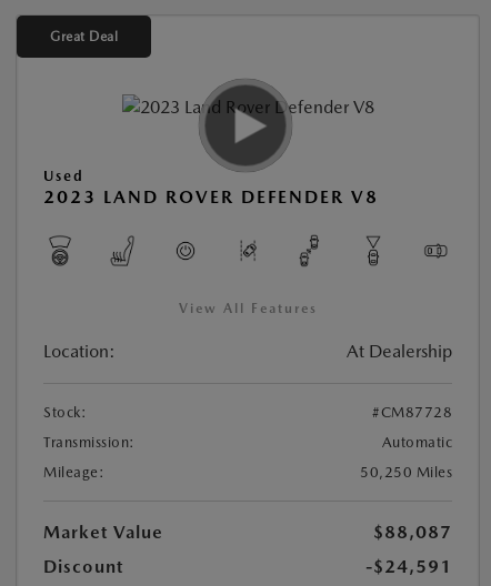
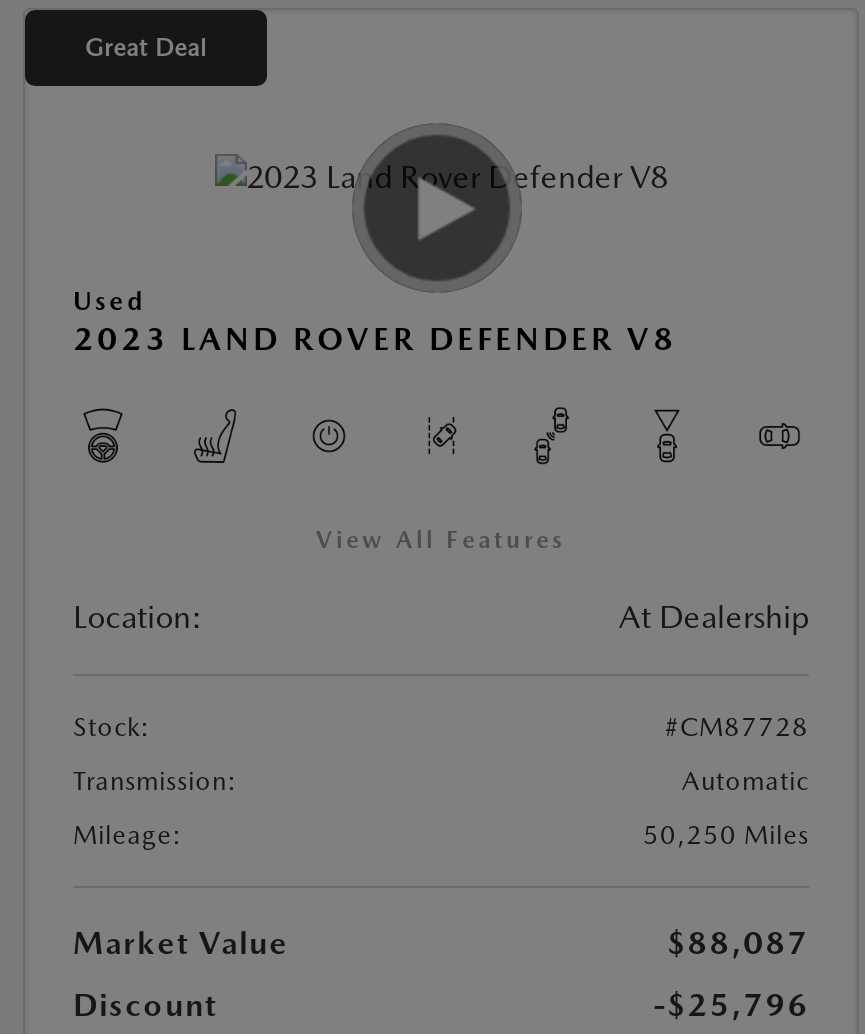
[365,556,452,577] -$24,591 -> [653,985,809,1023] -$25,796

